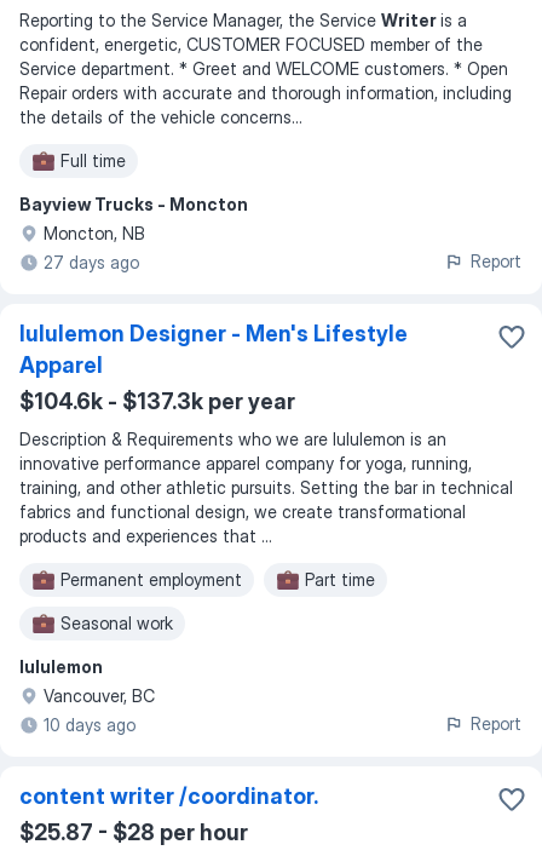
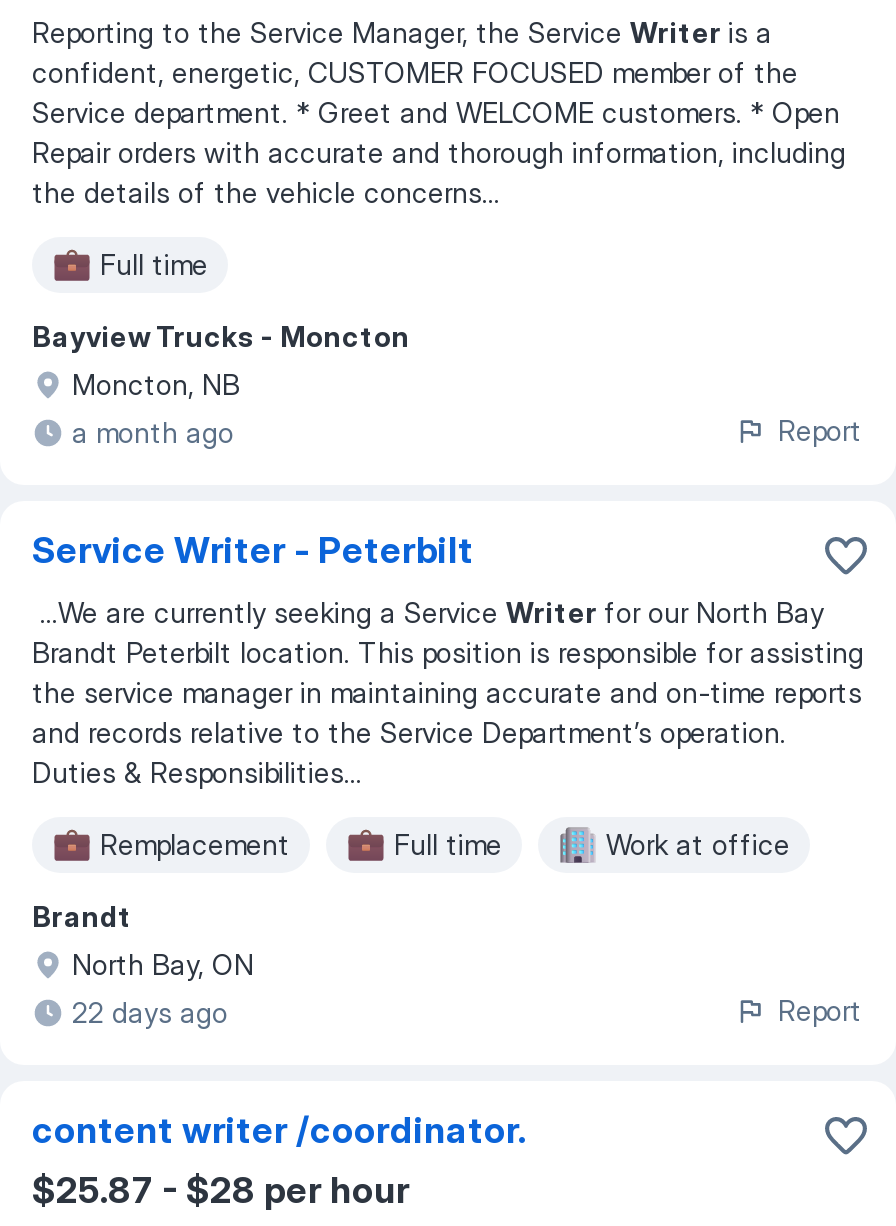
[19,252,513,633] 27 days ago | lululemon Designer - Men's Lifestyle | Apparel | $104.6k - $137.3k per year | Description & Requirements who we are lululemon is an | innovative performance apparel company for yoga, running, | training, and other athletic pursuits. Setting the bar in technical | fabrics and functional design, we create transformational | products and experiences that ... | Permanent employment | Part time | Seasonal work -> [32,415,864,861] a month ago | Service Writer - Peterbilt | ...We are currently seeking a Service Writer for our North Bay | Brandt Peterbilt location. This position is responsible for assisting | the service manager in maintaining accurate and on-time reports | and records relative to the Service Department’s operation. | Duties & Responsibilities... | Remplacement | Full time | Work at office
[19,656,155,735] lululemon | Vancouver, BC | 10 days ago -> [32,899,254,1029] Brandt | North Bay, ON | 22 days ago

